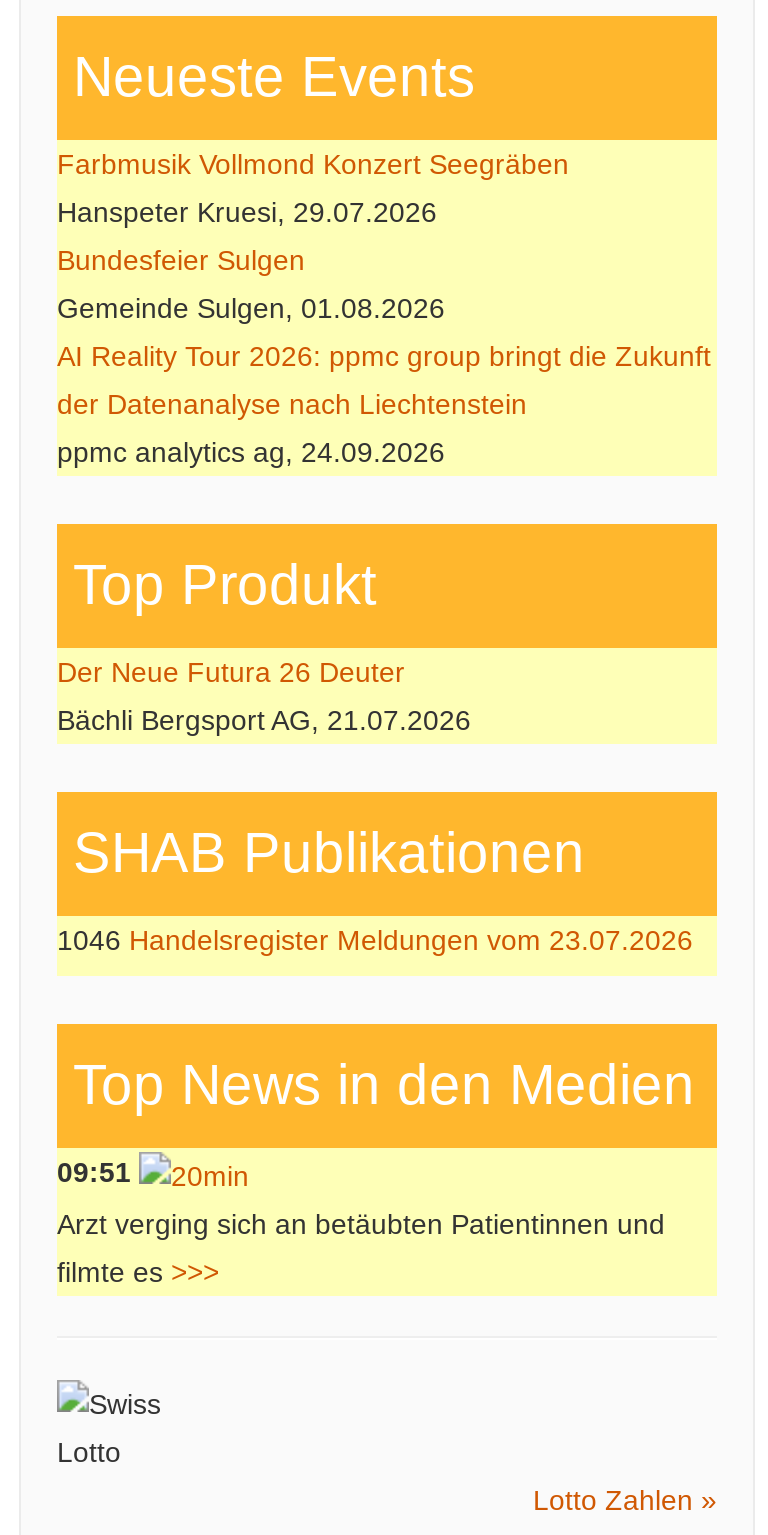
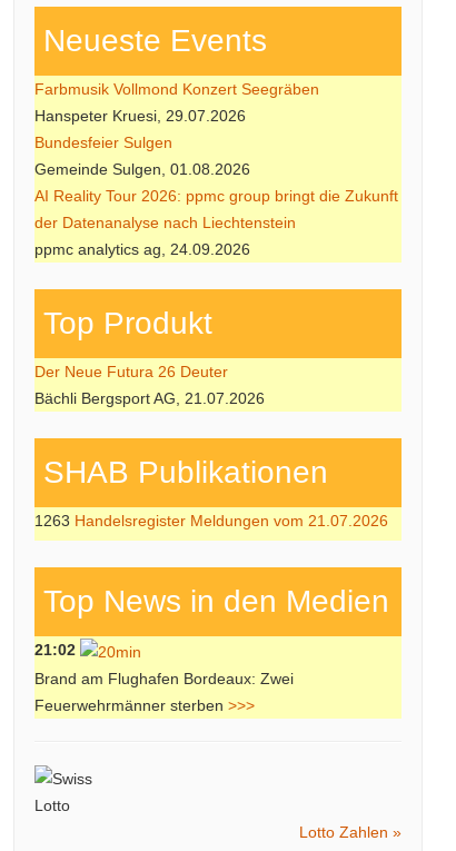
[57,924,693,956] 1046 Handelsregister Meldungen vom 23.07.2026 -> [34,512,388,530] 1263 Handelsregister Meldungen vom 21.07.2026
[57,1156,139,1188] 09:51 -> [34,641,80,659] 21:02
[57,1207,665,1239] Arzt verging sich an betäubten Patientinnen und -> [34,669,294,687] Brand am Flughafen Bordeaux: Zwei
[57,1255,219,1287] filmte es >>> -> [34,696,255,714] Feuerwehrmänner sterben >>>

